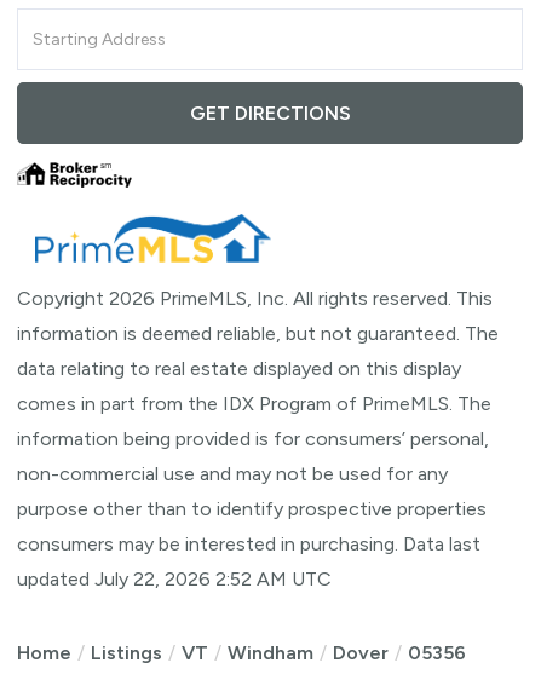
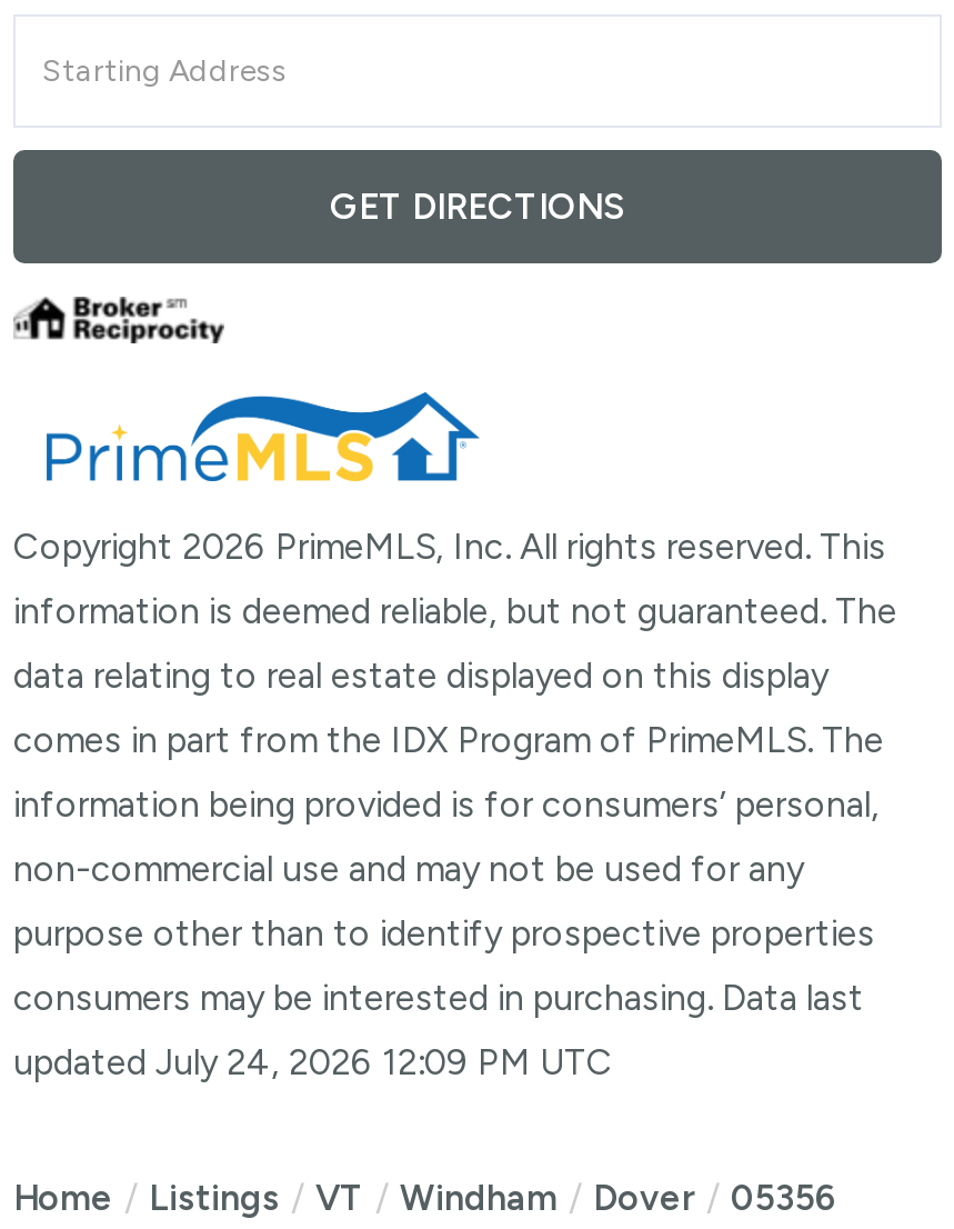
[17,568,332,591] updated July 22, 2026 2:52 AM UTC -> [13,1042,613,1084] updated July 24, 2026 12:09 PM UTC

